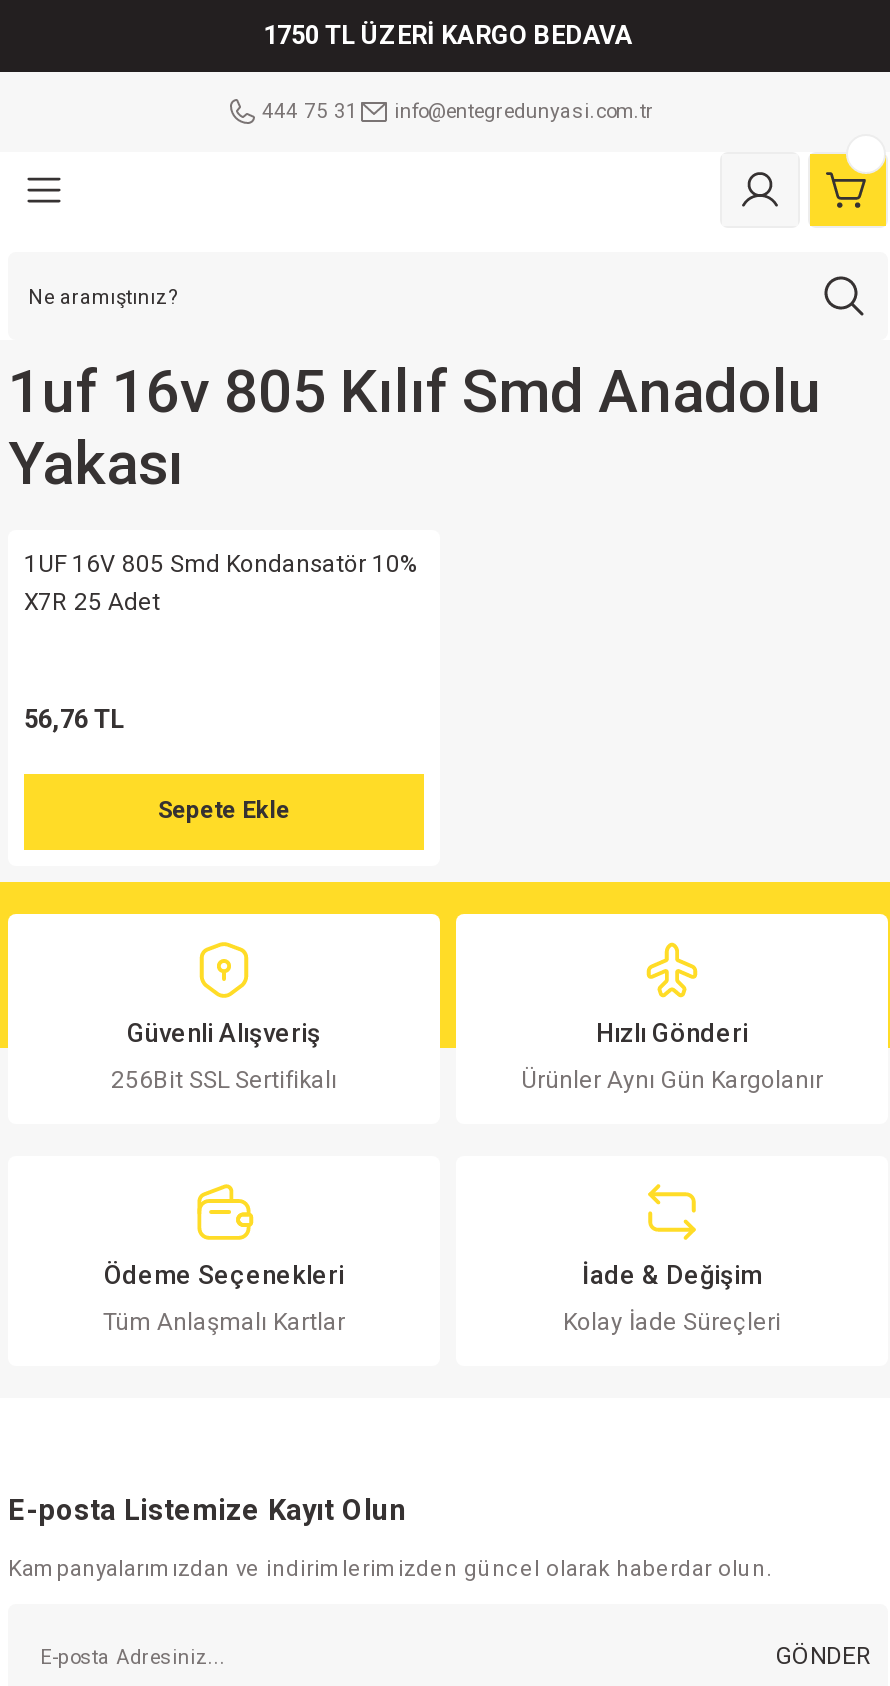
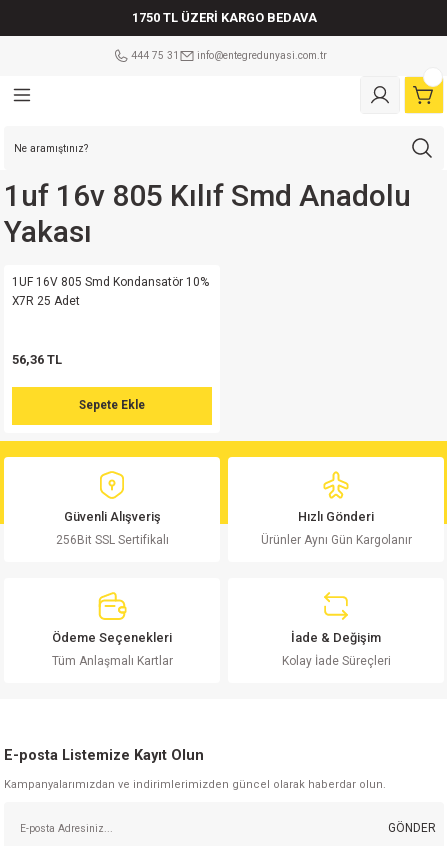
[24,703,124,733] 56,76 TL -> [12,352,62,367] 56,36 TL

